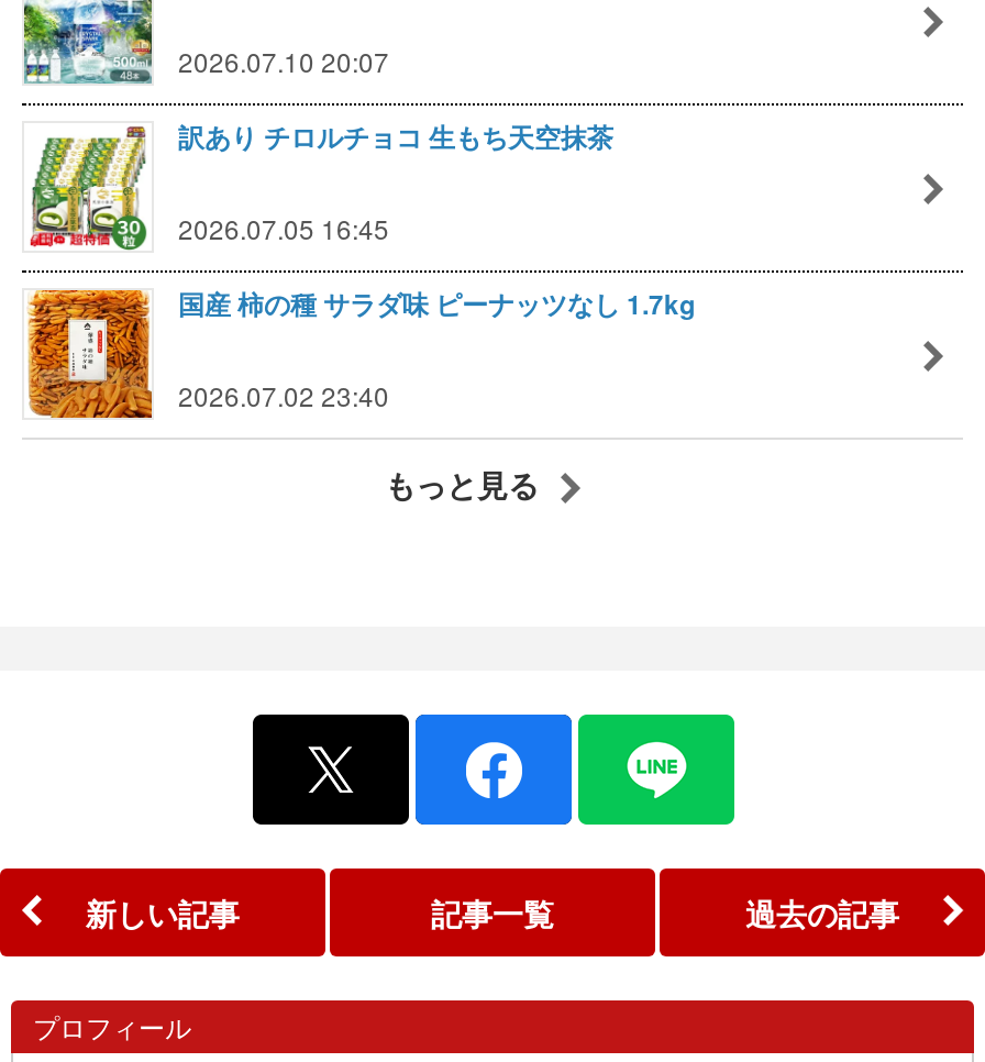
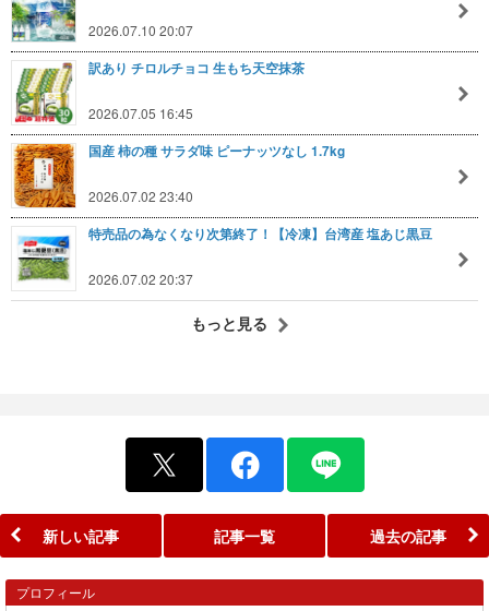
none -> [17,225,432,288] [image] | 特売品の為なくなり次第終了！【冷凍】台湾産 塩あじ黒豆 | 2026.07.02 20:37

